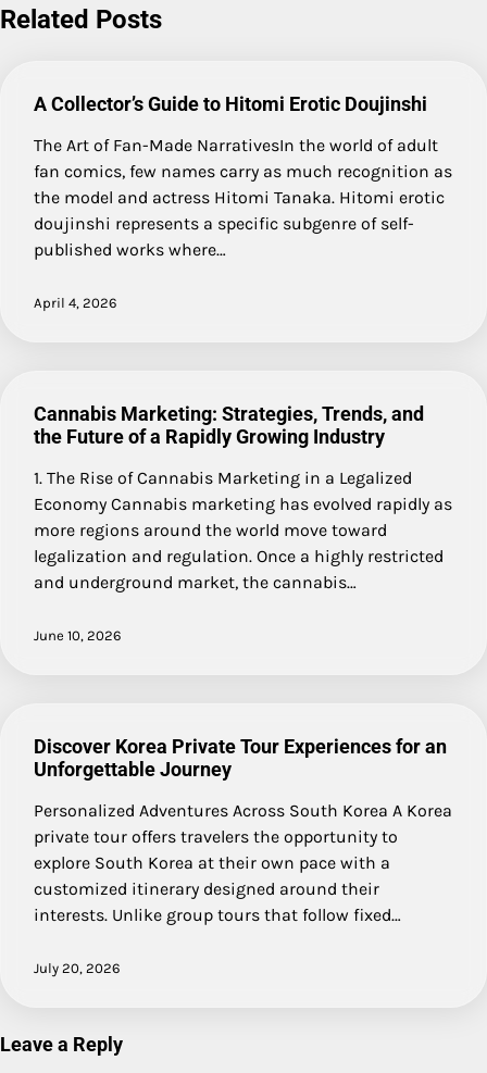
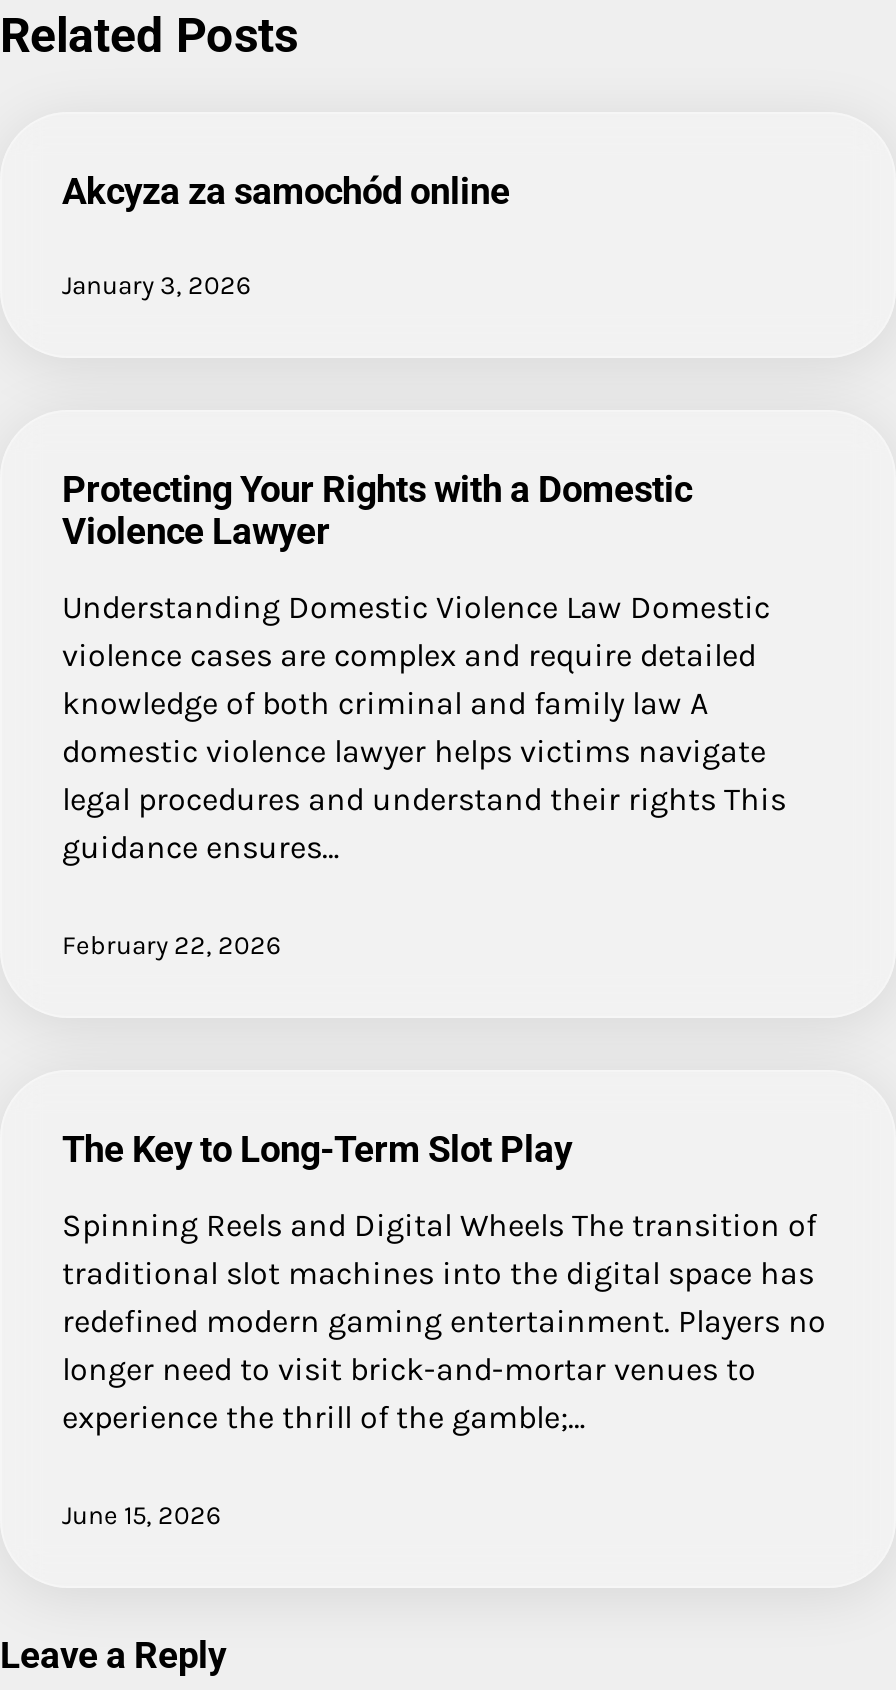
[34,92,452,311] A Collector’s Guide to Hitomi Erotic Doujinshi | The Art of Fan-Made NarrativesIn the world of adult | fan comics, few names carry as much recognition as | the model and actress Hitomi Tanaka. Hitomi erotic | doujinshi represents a specific subgenre of self- | published works where… | April 4, 2026 -> [62,170,510,300] Akcyza za samochód online | January 3, 2026
[34,402,452,644] Cannabis Marketing: Strategies, Trends, and | the Future of a Rapidly Growing Industry | 1. The Rise of Cannabis Marketing in a Legalized | Economy Cannabis marketing has evolved rapidly as | more regions around the world move toward | legalization and regulation. Once a highly restricted | and underground market, the cannabis… | June 10, 2026 -> [62,468,786,960] Protecting Your Rights with a Domestic | Violence Lawyer | Understanding Domestic Violence Law Domestic | violence cases are complex and require detailed | knowledge of both criminal and family law A | domestic violence lawyer helps victims navigate | legal procedures and understand their rights This | guidance ensures… | February 22, 2026
[34,735,452,976] Discover Korea Private Tour Experiences for an | Unforgettable Journey | Personalized Adventures Across South Korea A Korea | private tour offers travelers the opportunity to | explore South Korea at their own pace with a | customized itinerary designed around their | interests. Unlike group tours that follow fixed… | July 20, 2026 -> [62,1128,826,1530] The Key to Long-Term Slot Play | Spinning Reels and Digital Wheels The transition of | traditional slot machines into the digital space has | redefined modern gaming entertainment. Players no | longer need to visit brick-and-mortar venues to | experience the thrill of the gamble;… | June 15, 2026

